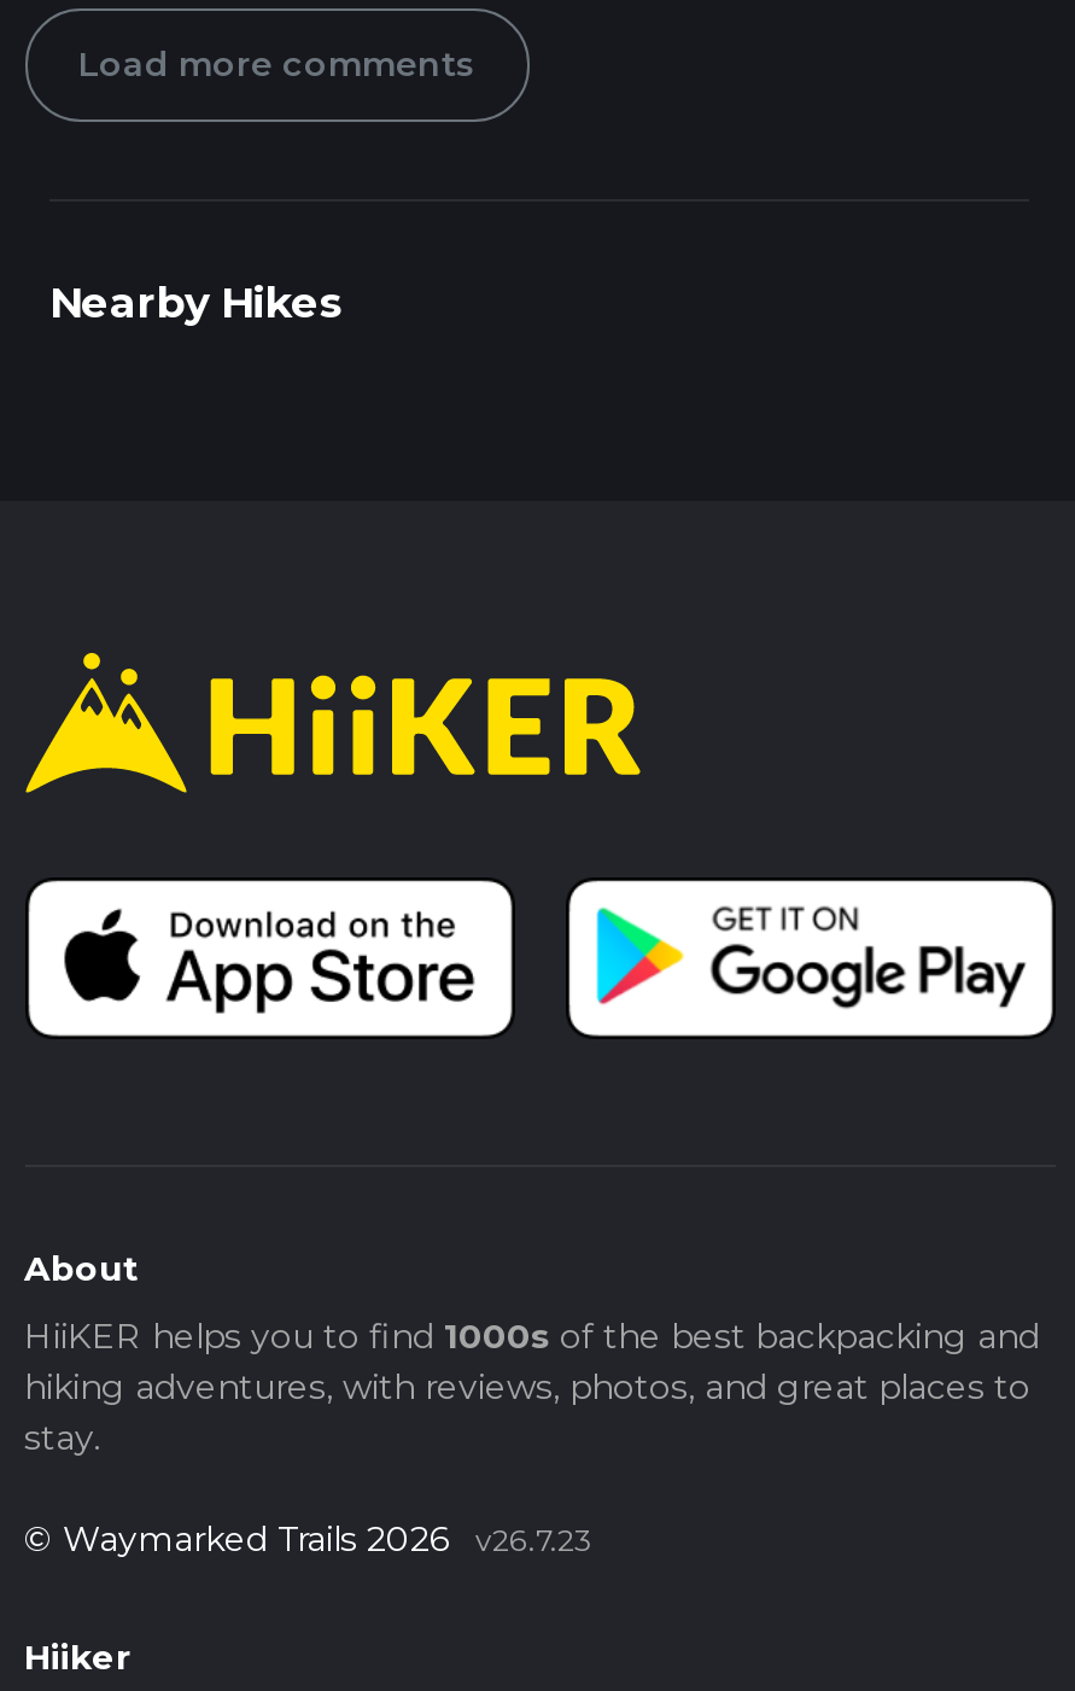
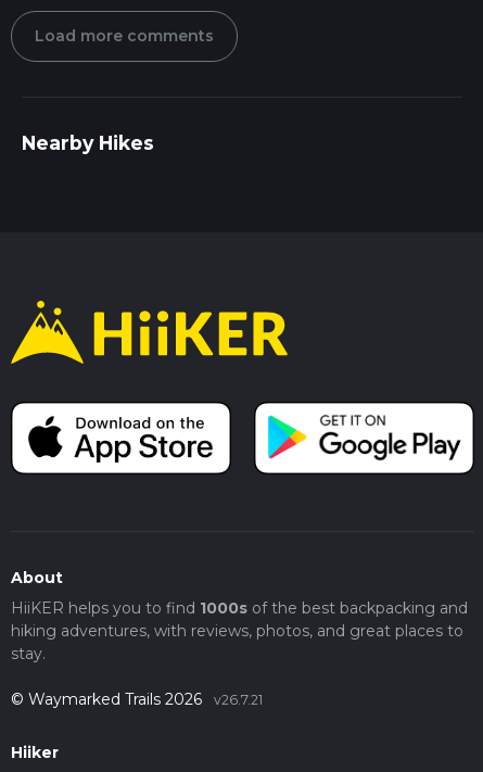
[24,1517,591,1560] © Waymarked Trails 2026 v26.7.23 -> [10,689,262,709] © Waymarked Trails 2026 v26.7.21

